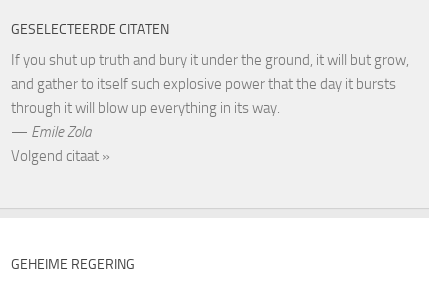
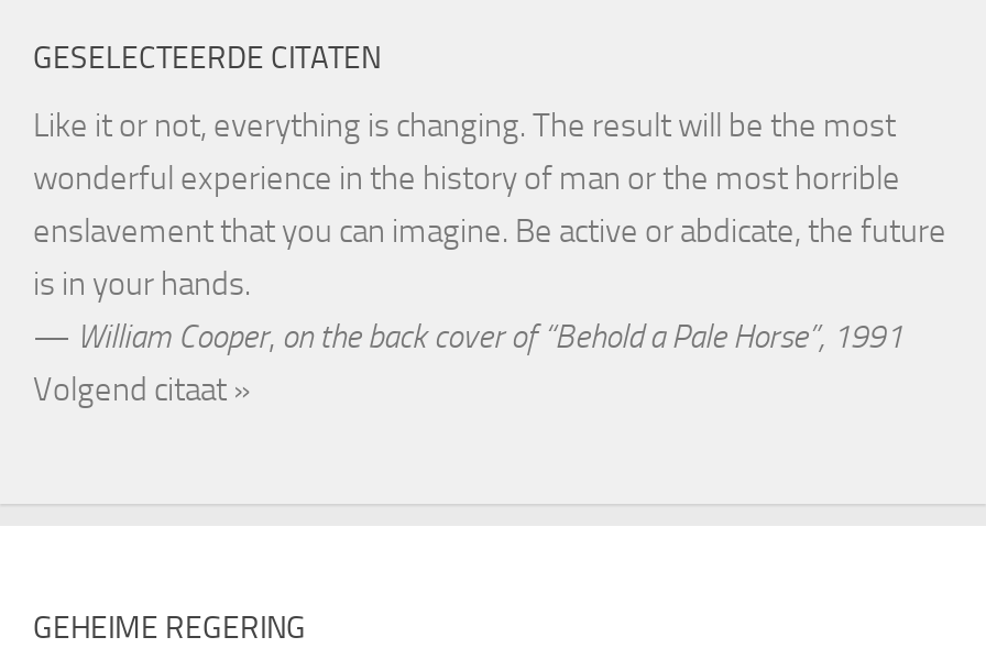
[11,51,409,141] If you shut up truth and bury it under the ground, it will but grow, | and gather to itself such explosive power that the day it bursts | through it will blow up everything in its way. | — Emile Zola -> [33,105,946,356] Like it or not, everything is changing. The result will be the most | wonderful experience in the history of man or the most horrible | enslavement that you can imagine. Be active or abdicate, the future | is in your hands. | — William Cooper, on the back cover of “Behold a Pale Horse”, 1991

